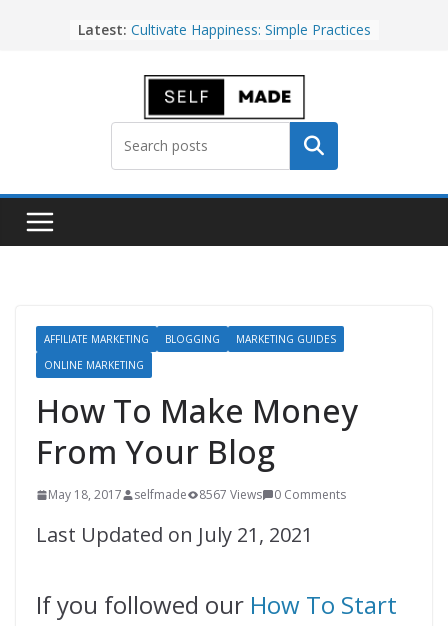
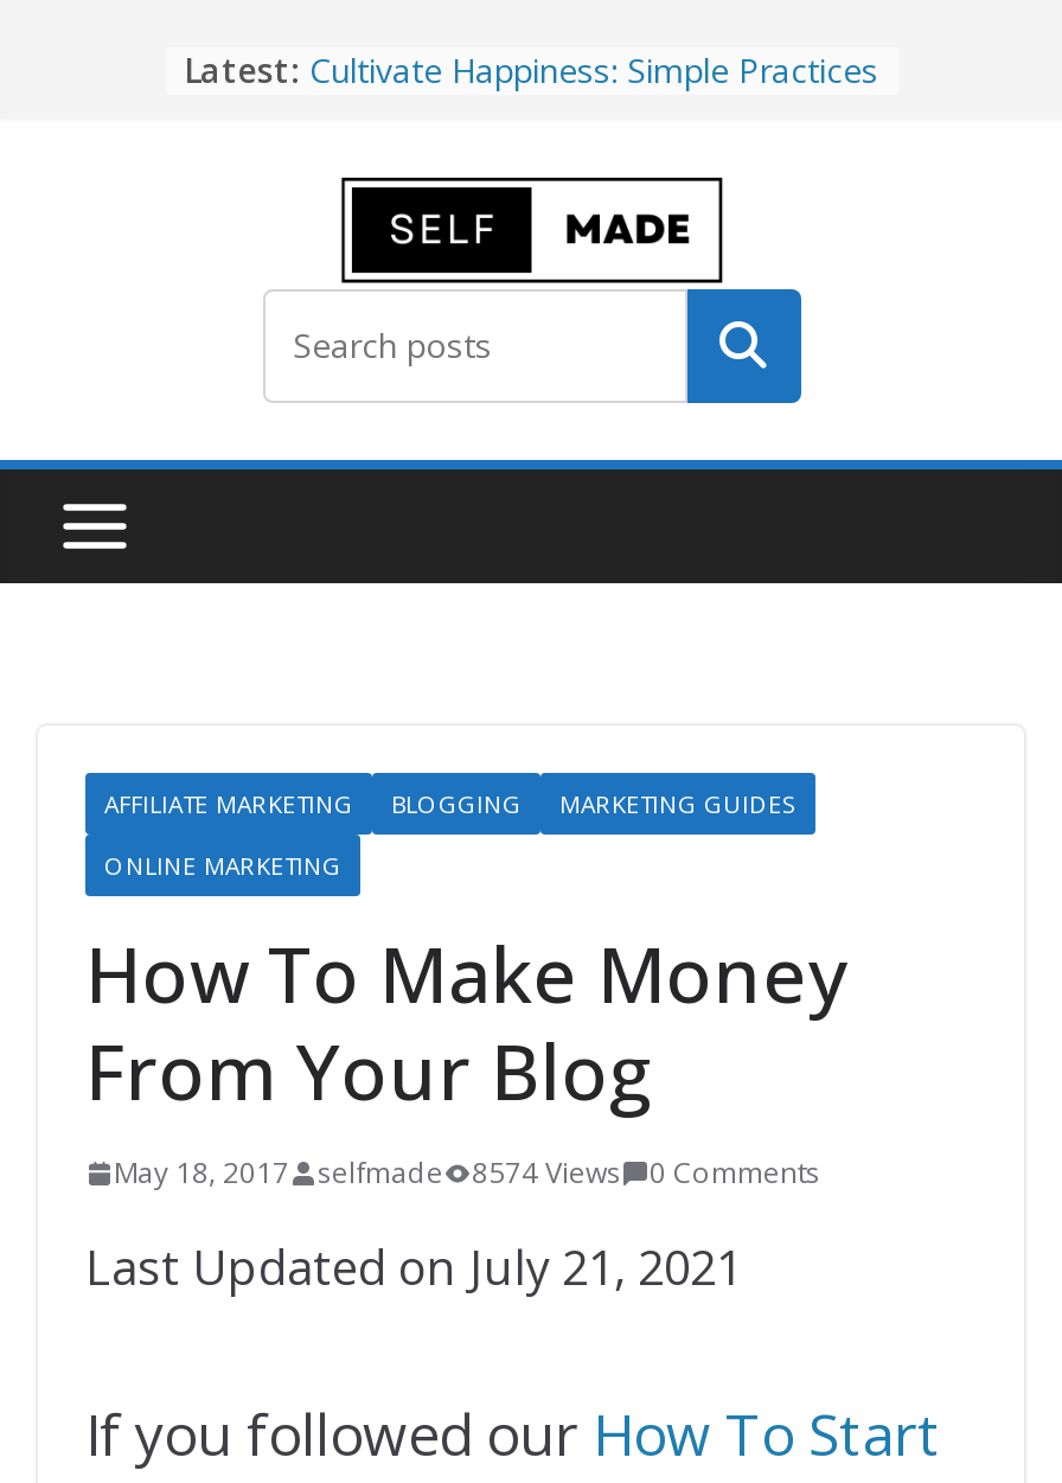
[48,486,346,503] May 18, 2017 selfmade 8567 Views 0 Comments -> [114,1152,820,1193] May 18, 2017 selfmade 8574 Views 0 Comments

